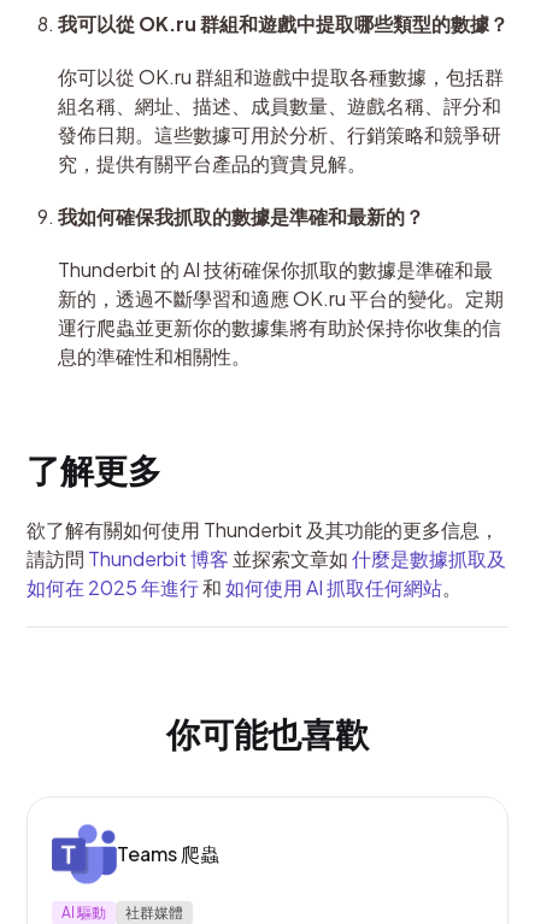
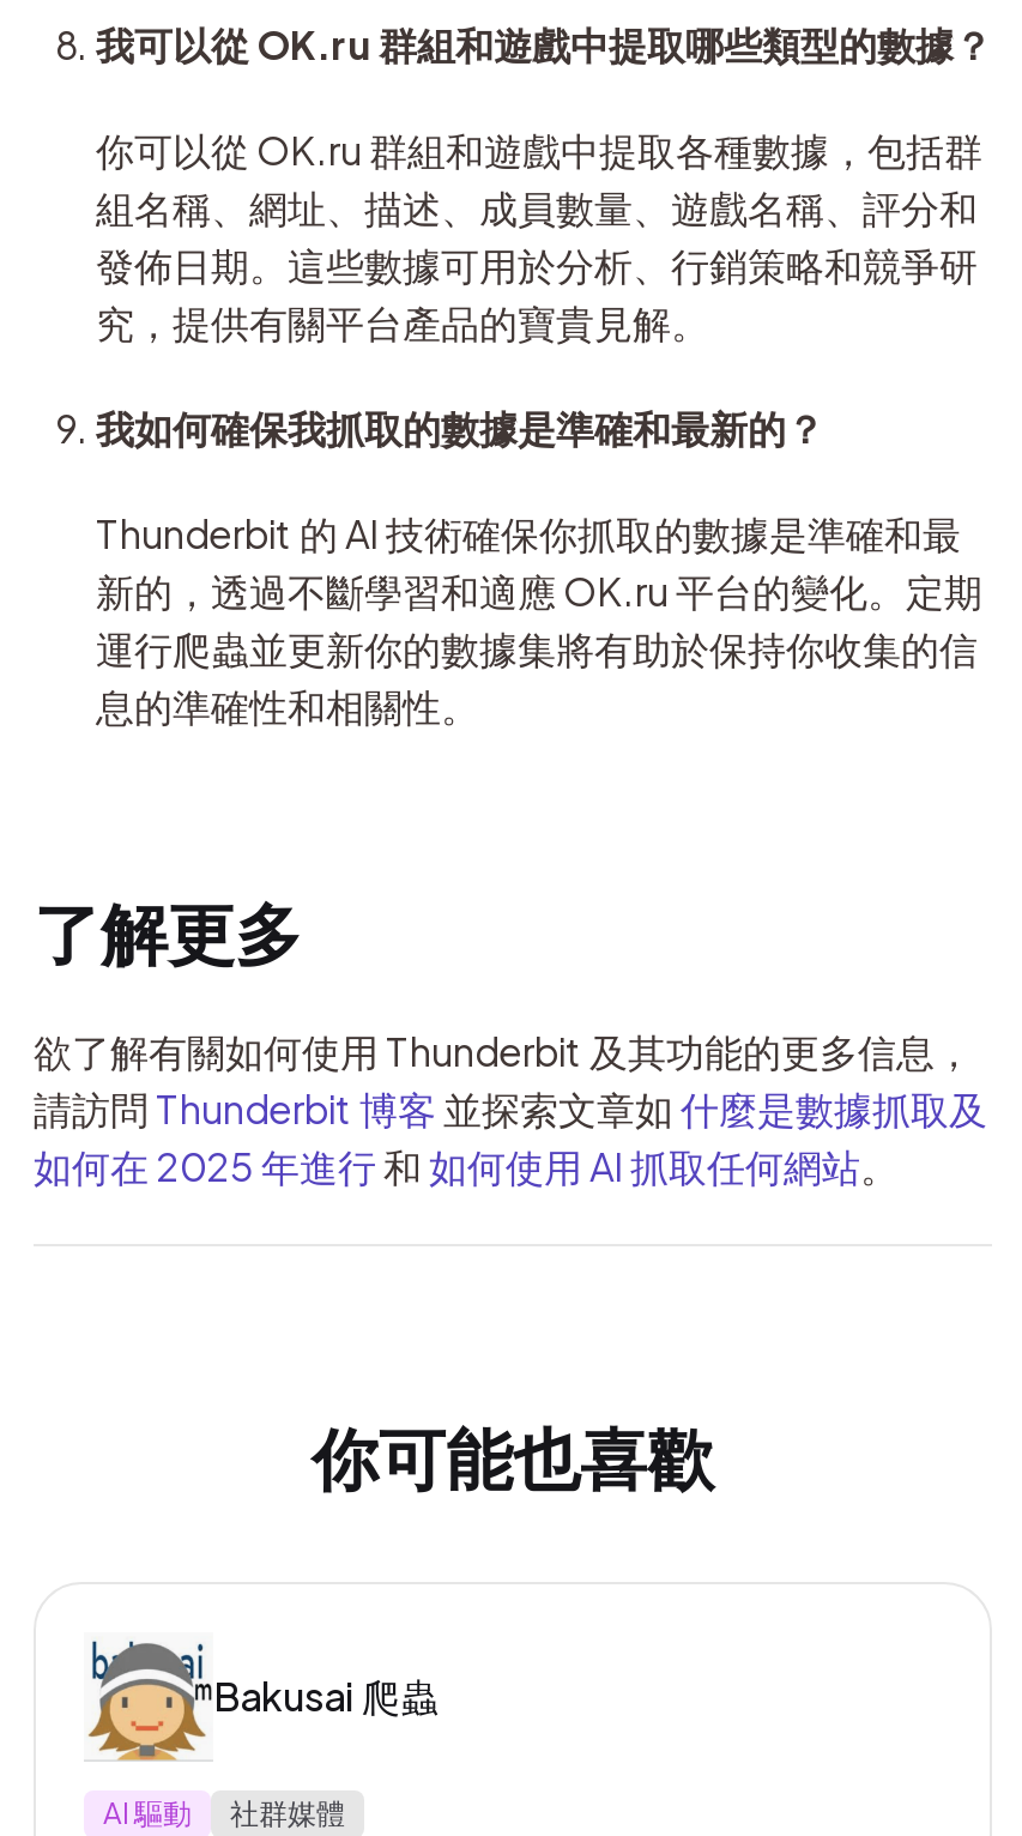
[51,824,219,887] [image] | Teams 爬蟲 -> [84,1639,439,1764] [image] | Bakusai 爬蟲

